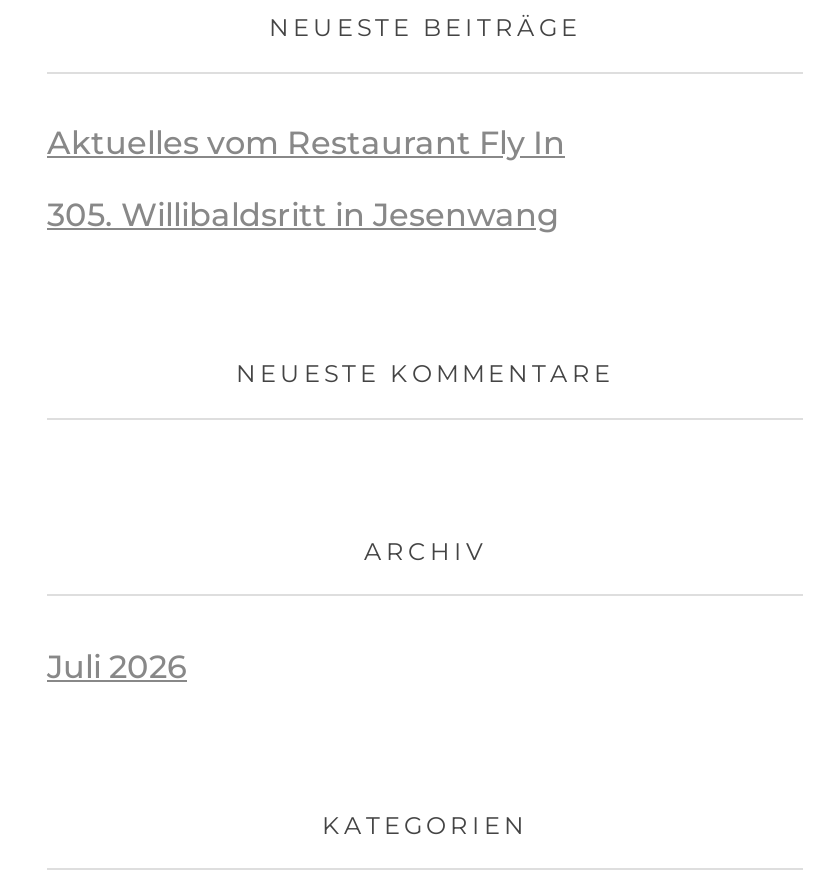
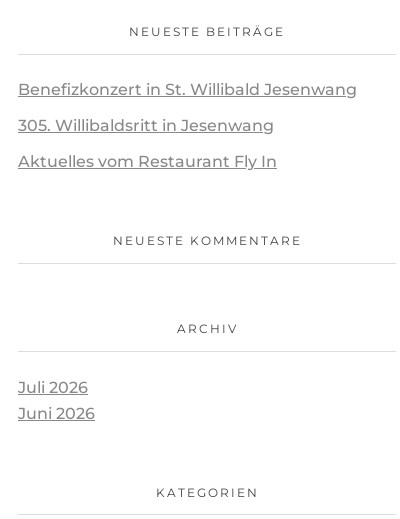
none -> [18,80,357,99] Benefizkonzert in St. Willibald Jesenwang
moved [47,125,565,163] -> [18,152,277,171]: Aktuelles vom Restaurant Fly In
none -> [18,404,95,423] Juni 2026

